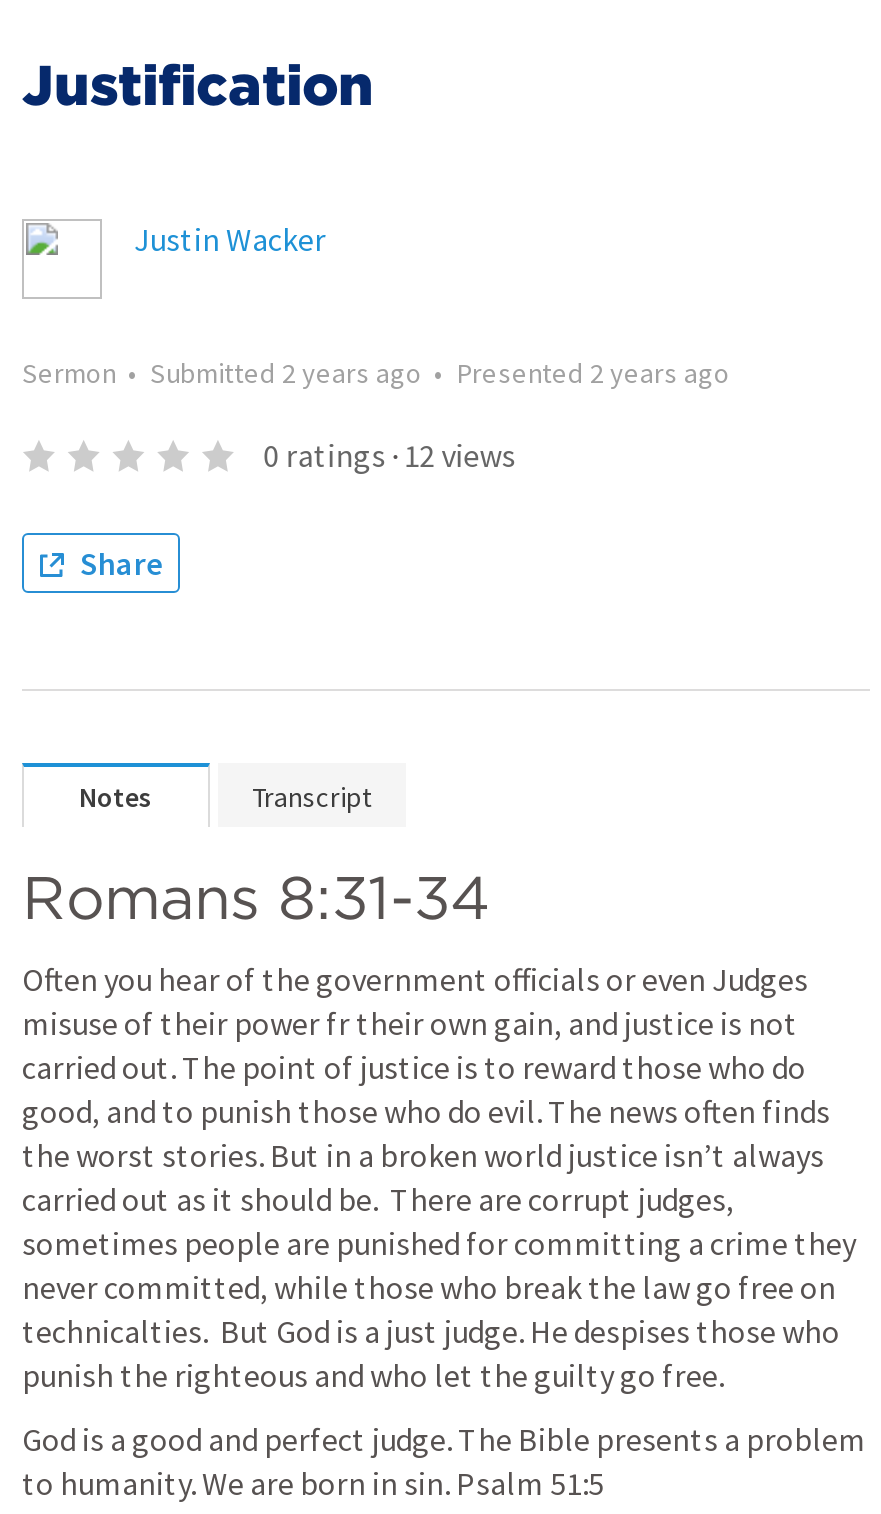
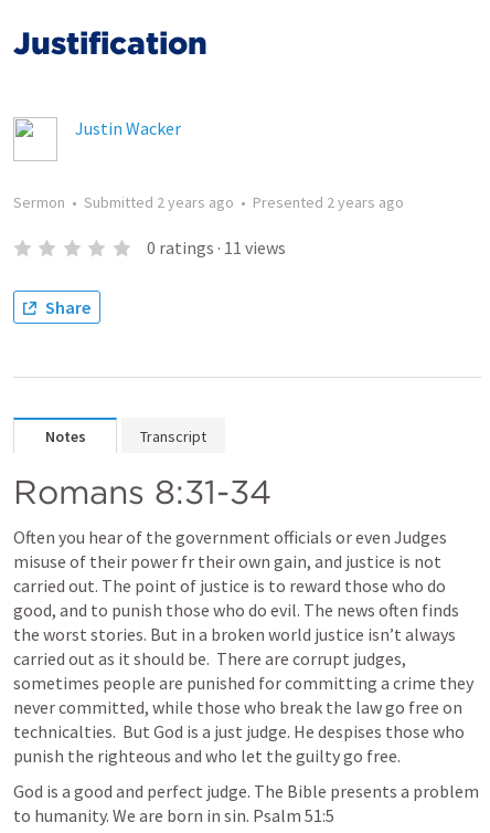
[263,435,515,475] 0 ratings · 12 views -> [146,236,286,259] 0 ratings · 11 views

